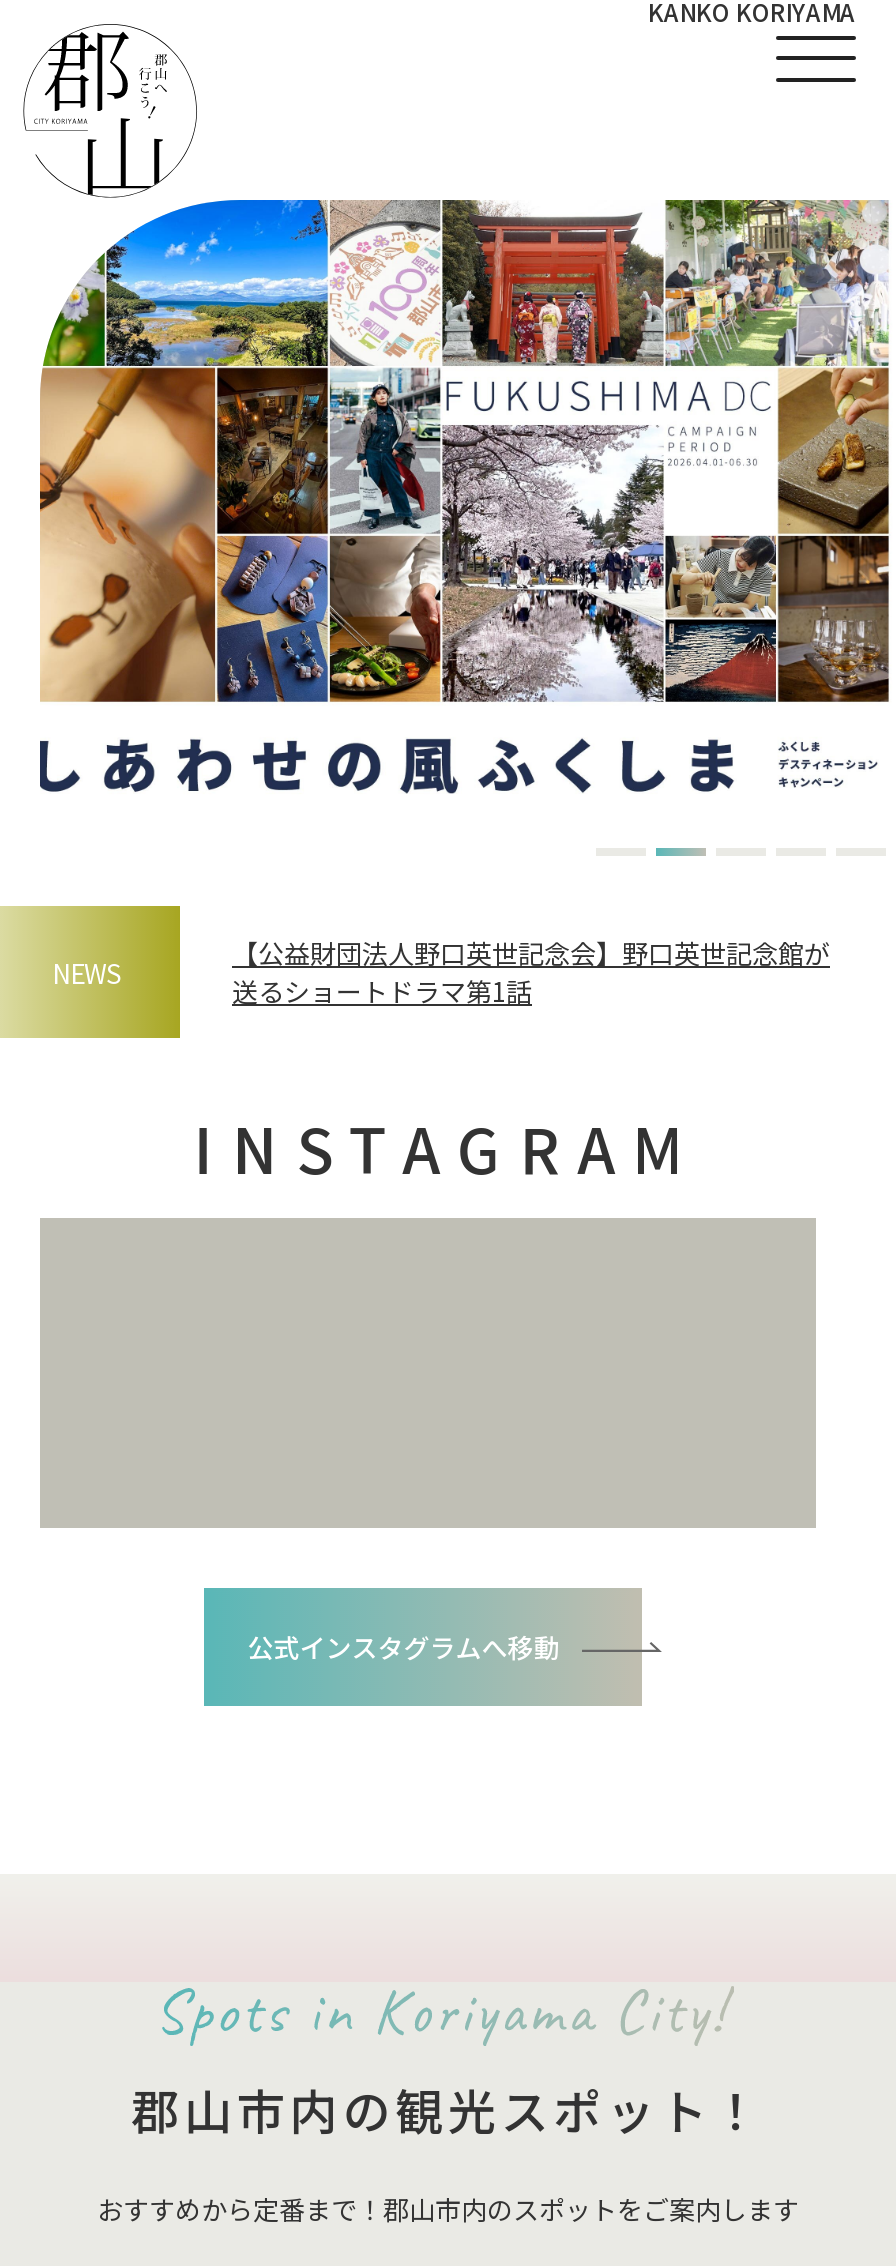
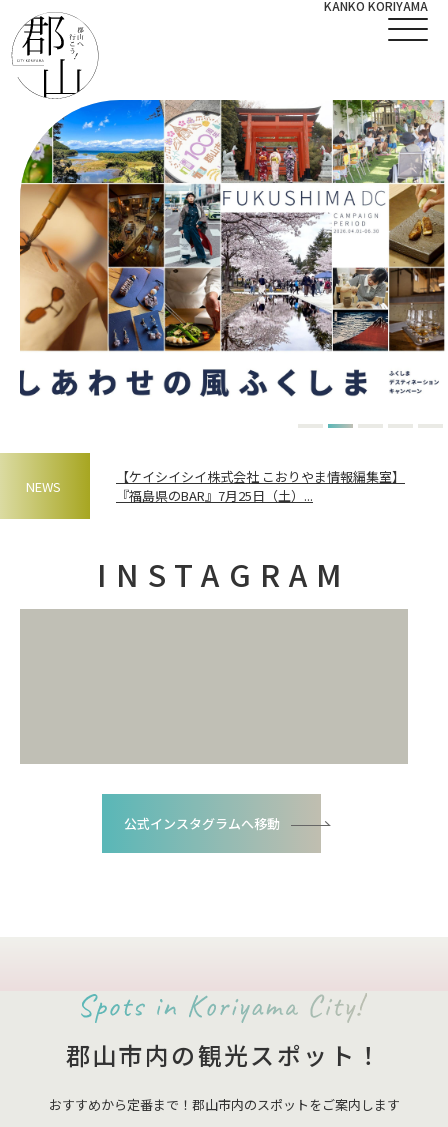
[232,935,830,1011] 【公益財団法人野口英世記念会】野口英世記念館が | 送るショートドラマ第1話 -> [116,467,405,505] 【ケイシイシイ株式会社 こおりやま情報編集室】 | 『福島県のBAR』7月25日（土）...

